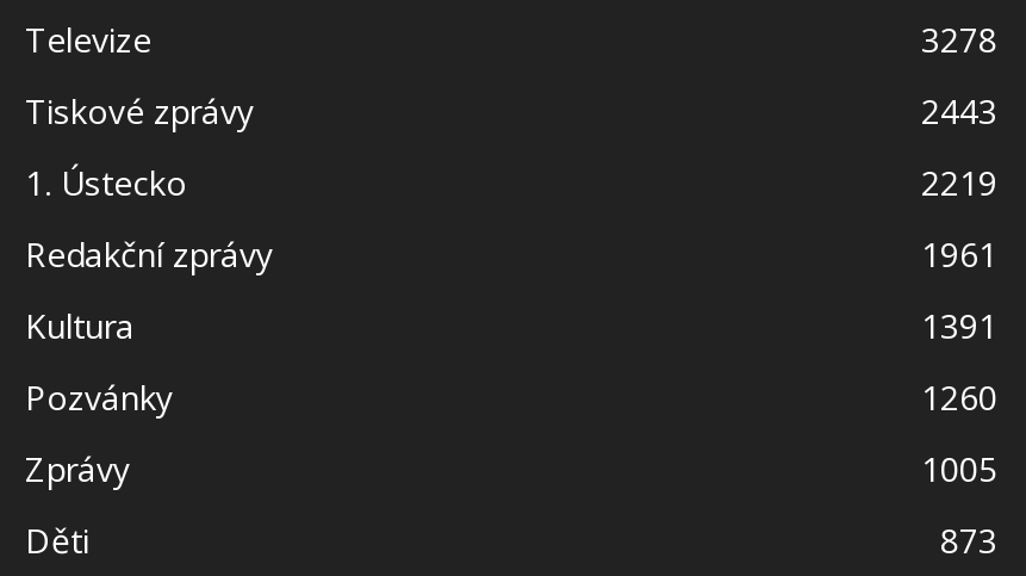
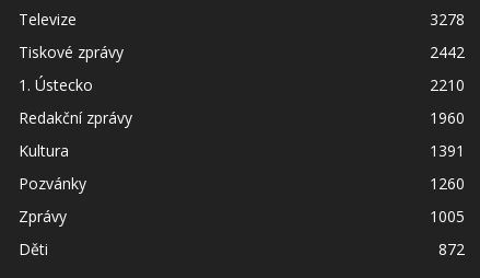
[921,87,997,132] 2443 -> [430,41,465,62] 2442
[921,159,997,204] 2219 -> [430,74,465,95] 2210
[921,230,997,275] 1961 -> [430,107,465,128] 1960
[940,516,997,562] 873 -> [438,238,465,259] 872

